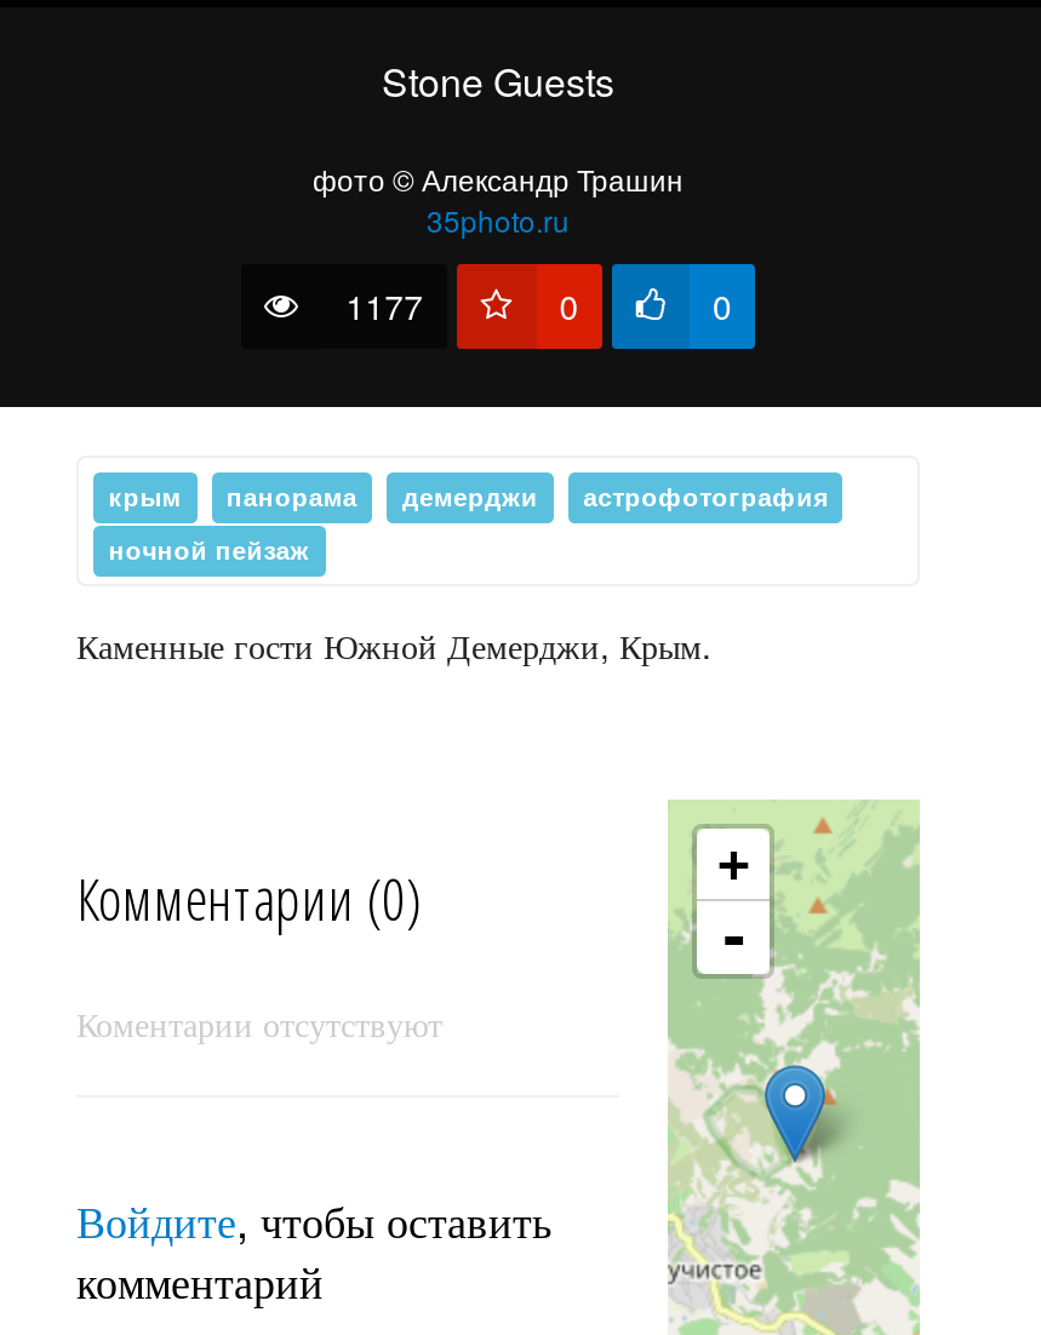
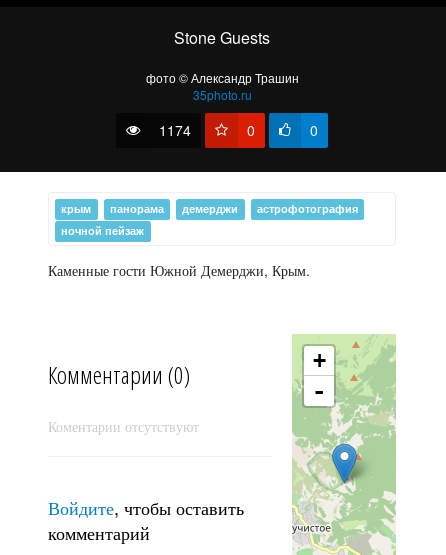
[346,280,423,328] 1177 -> [159,119,191,139] 1174

